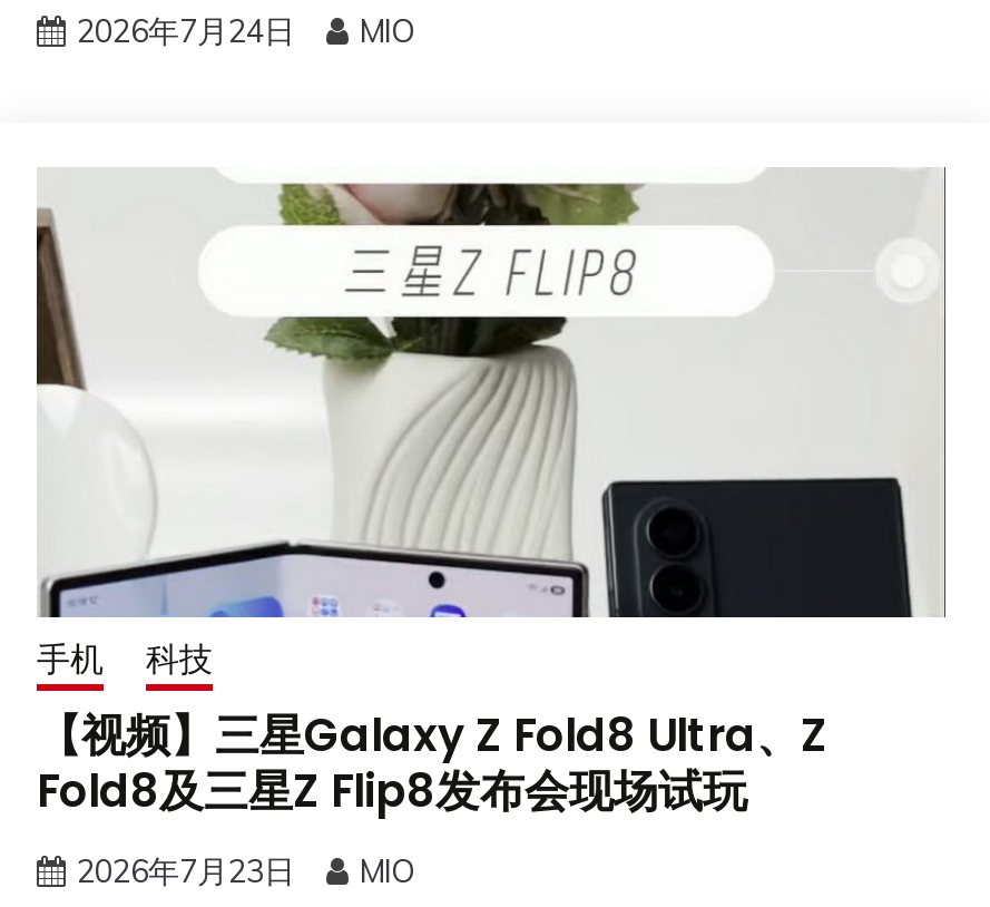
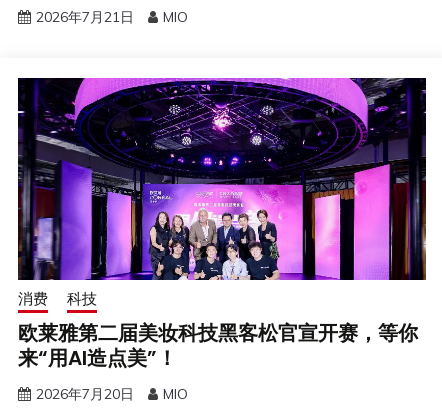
[77,11,415,51] 2026年7月24日 MIO -> [36,8,188,26] 2026年7月21日 MIO
[35,167,943,680] [image] | 手机 -> [17,77,426,308] [image] | 消费
[37,704,827,823] 【视频】三星Galaxy Z Fold8 Ultra、Z | Fold8及三星Z Flip8发布会现场试玩 -> [18,319,418,372] 欧莱雅第二届美妆科技黑客松官宣开赛，等你 | 来“用AI造点美”！
[77,852,415,892] 2026年7月23日 MIO -> [36,385,188,403] 2026年7月20日 MIO

